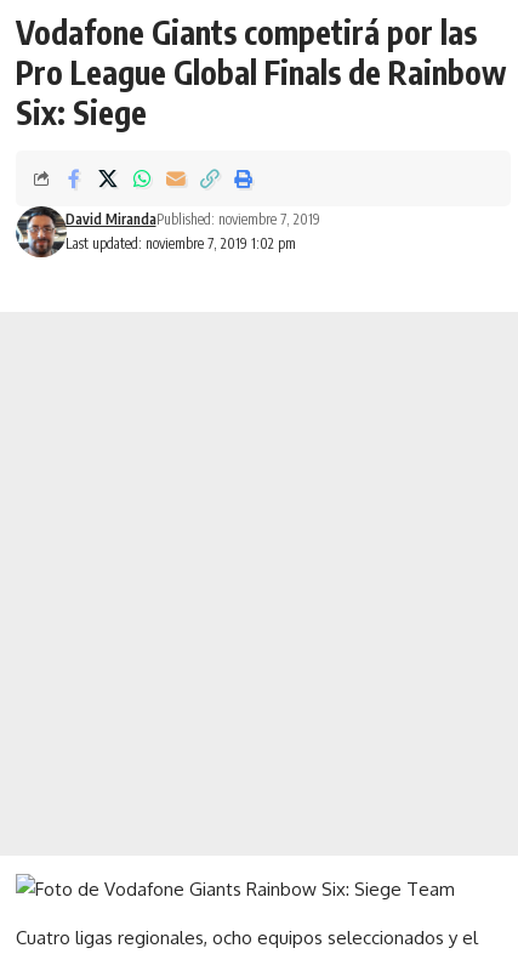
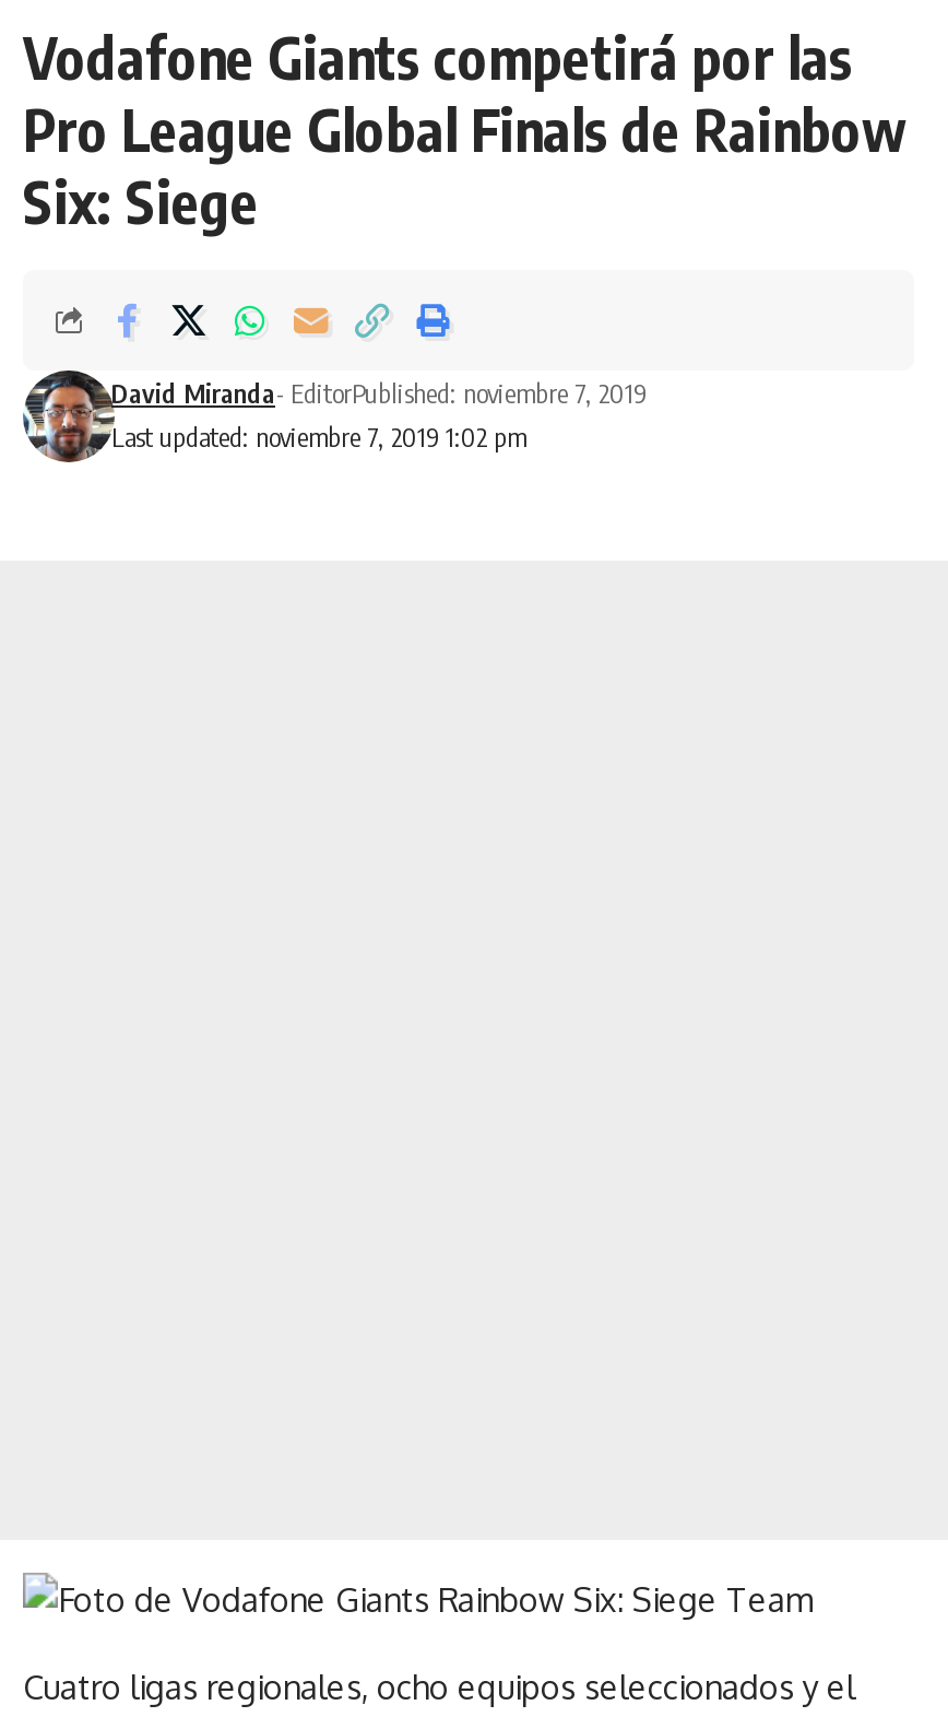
[65,210,320,228] David MirandaPublished: noviembre 7, 2019 -> [111,377,647,410] David Miranda- EditorPublished: noviembre 7, 2019

